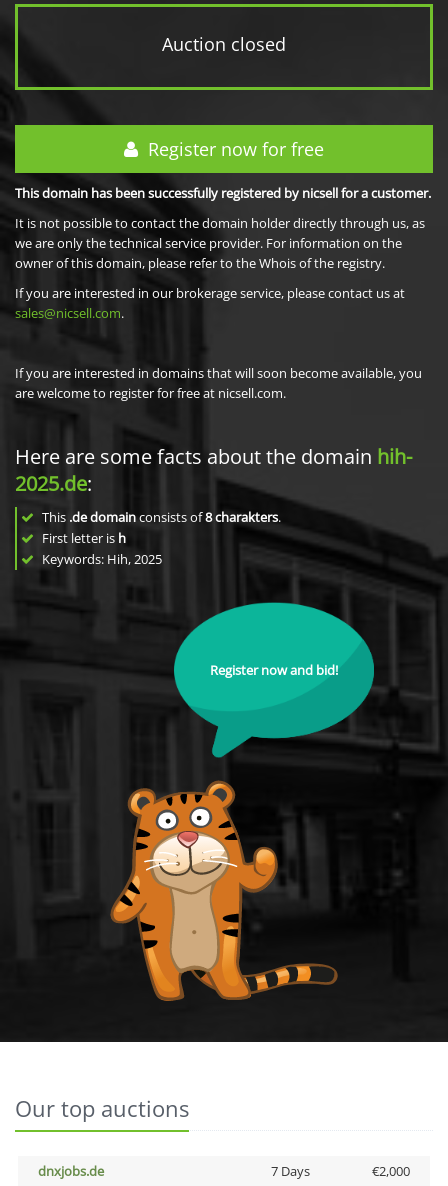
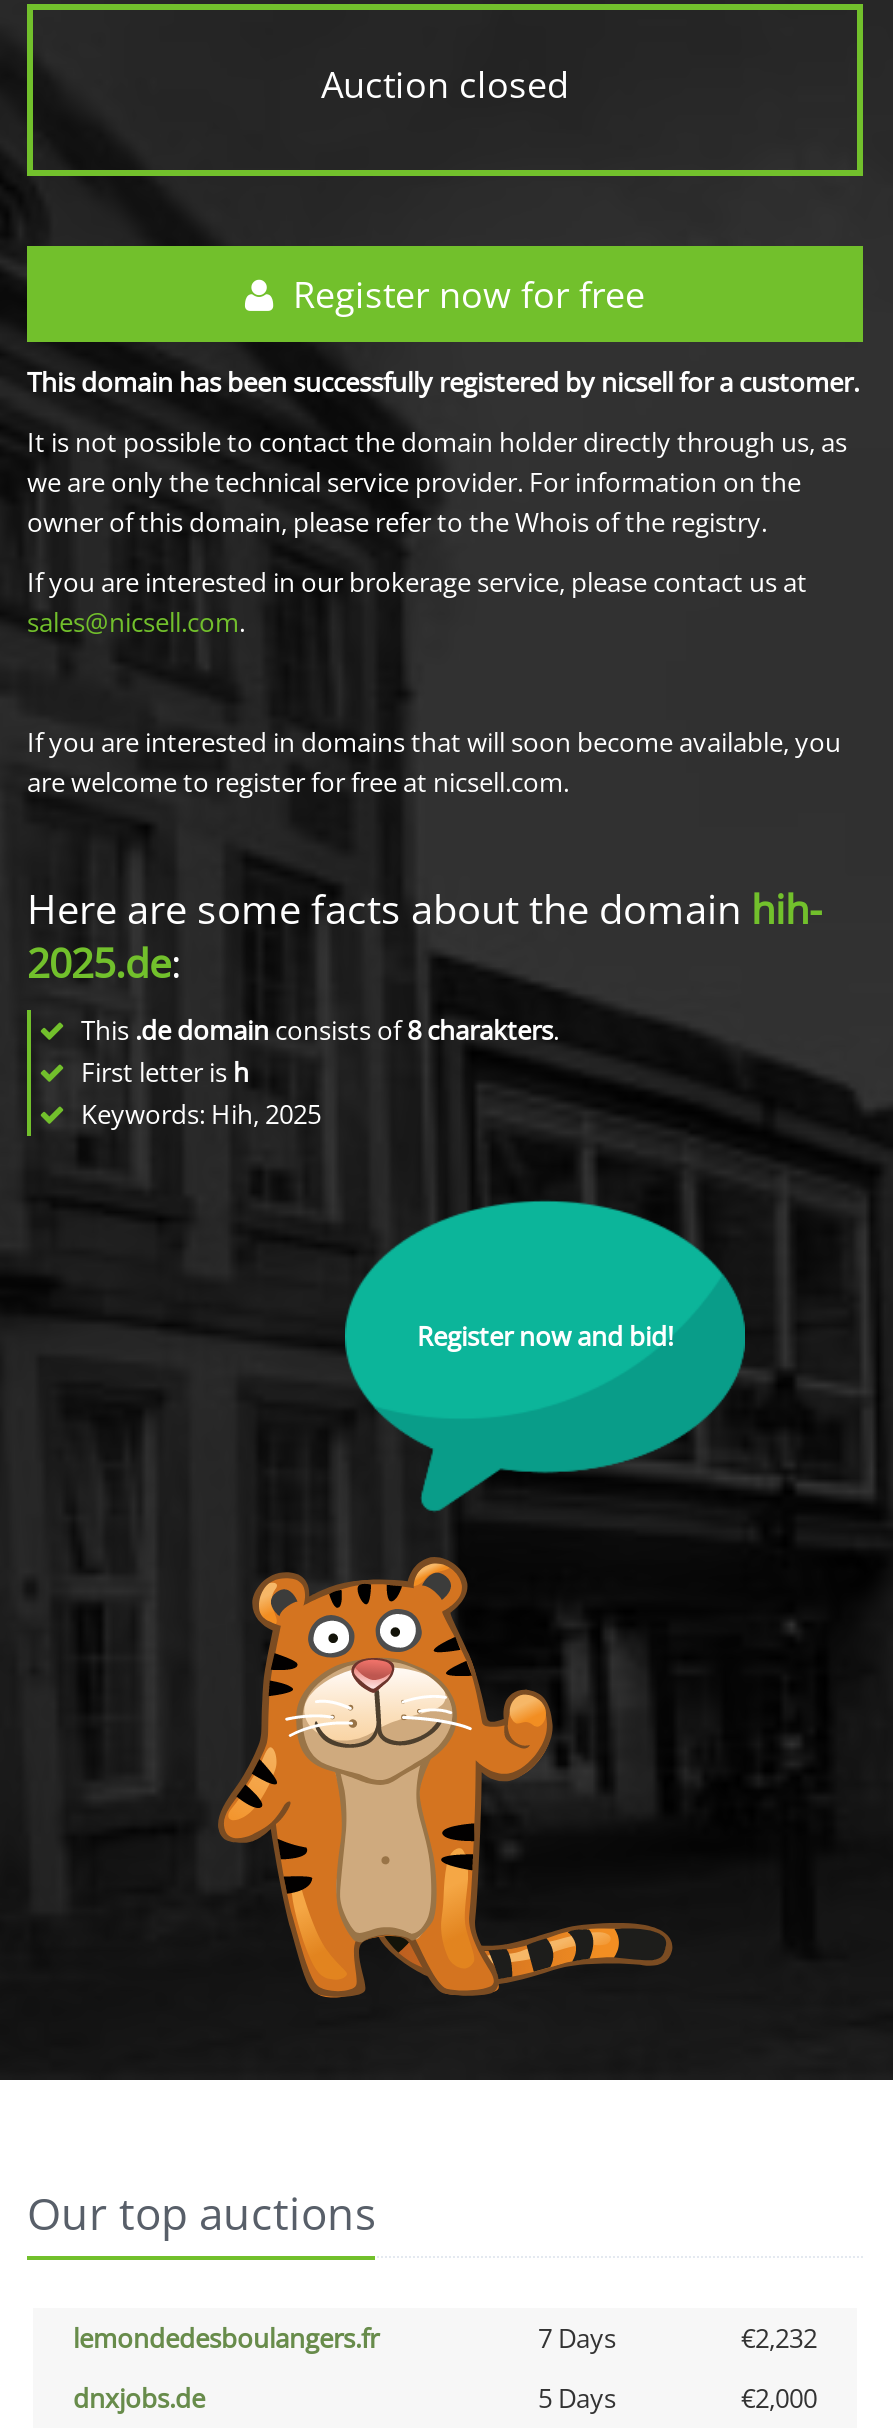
none -> [73,2320,817,2356] lemondedesboulangers.fr | 7 Days | €2,232
[270,1162,309,1180] 7 Days -> [538,2380,616,2416] 5 Days

